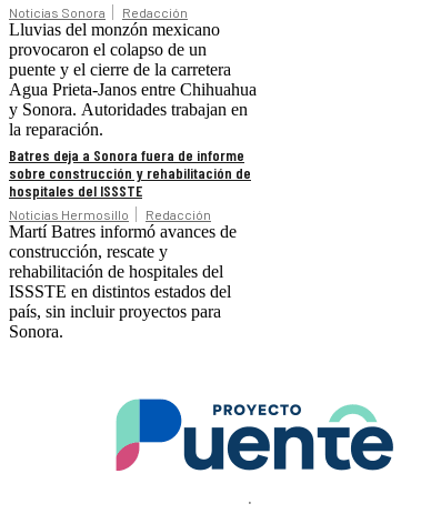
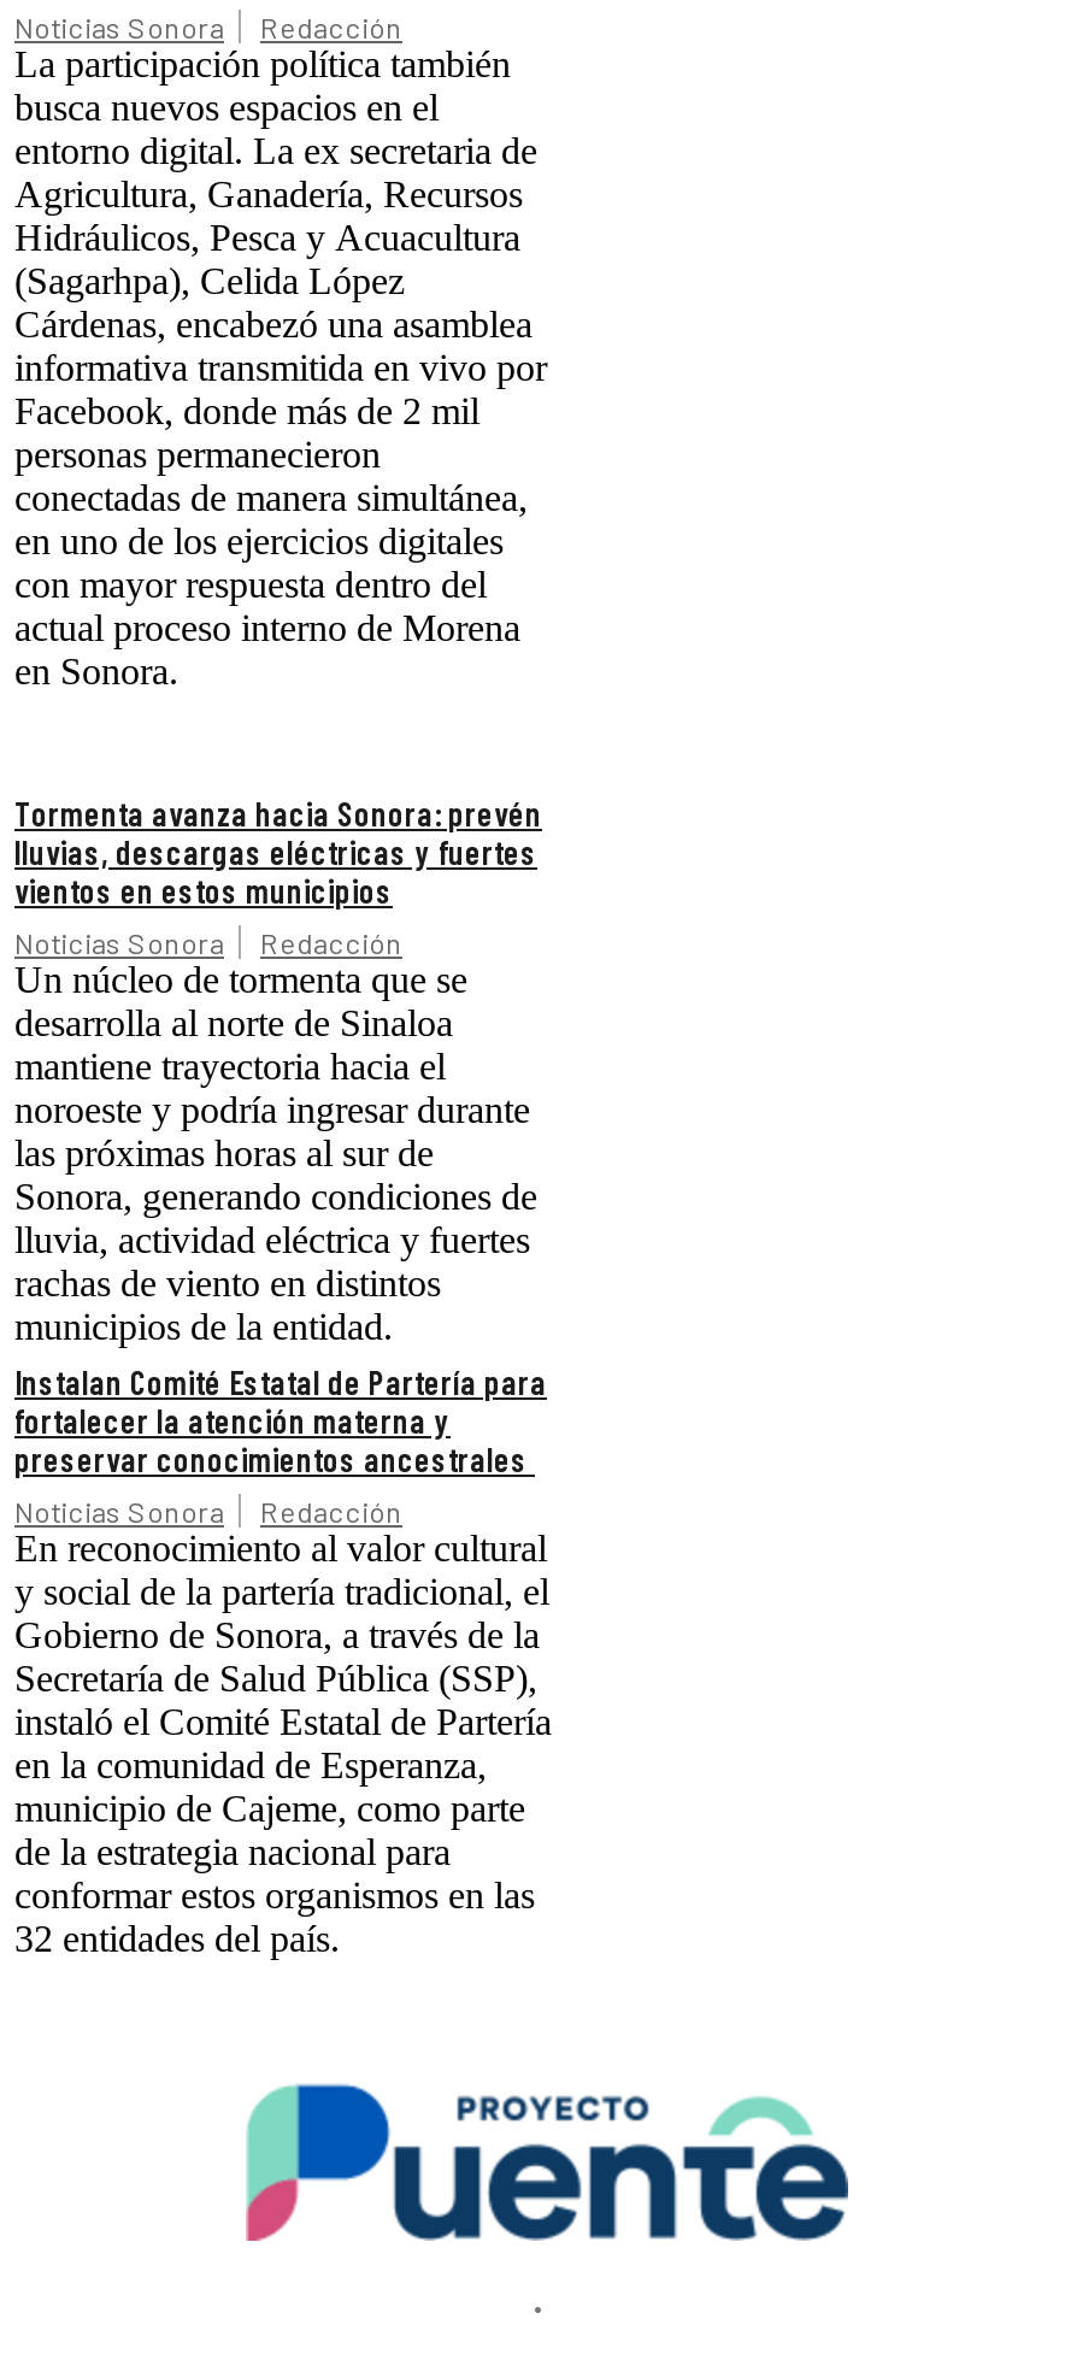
[9,20,257,222] Lluvias del monzón mexicano | provocaron el colapso de un | puente y el cierre de la carretera | Agua Prieta-Janos entre Chihuahua | y Sonora. Autoridades trabajan en | la reparación. | Batres deja a Sonora fuera de informe | sobre construcción y rehabilitación de | hospitales del ISSSTE | Noticias Hermosillo -> [14,43,547,958] La participación política también | busca nuevos espacios en el | entorno digital. La ex secretaria de | Agricultura, Ganadería, Recursos | Hidráulicos, Pesca y Acuacultura | (Sagarhpa), Celida López | Cárdenas, encabezó una asamblea | informativa transmitida en vivo por | Facebook, donde más de 2 mil | personas permanecieron | conectadas de manera simultánea, | en uno de los ejercicios digitales | con mayor respuesta dentro del | actual proceso interno de Morena | en Sonora. | Tormenta avanza hacia Sonora: prevén | lluvias, descargas eléctricas y fuertes | vientos en estos municipios | Noticias Sonora
[9,222,237,340] Martí Batres informó avances de | construcción, rescate y | rehabilitación de hospitales del | ISSSTE en distintos estados del | país, sin incluir proyectos para | Sonora. -> [14,958,552,1958] Un núcleo de tormenta que se | desarrolla al norte de Sinaloa | mantiene trayectoria hacia el | noroeste y podría ingresar durante | las próximas horas al sur de | Sonora, generando condiciones de | lluvia, actividad eléctrica y fuertes | rachas de viento en distintos | municipios de la entidad. | Instalan Comité Estatal de Partería para | fortalecer la atención materna y | preservar conocimientos ancestrales | Noticias Sonora | Redacción | En reconocimiento al valor cultural | y social de la partería tradicional, el | Gobierno de Sonora, a través de la | Secretaría de Salud Pública (SSP), | instaló el Comité Estatal de Partería | en la comunidad de Esperanza, | municipio de Cajeme, como parte | de la estrategia nacional para | conformar estos organismos en las | 32 entidades del país.

